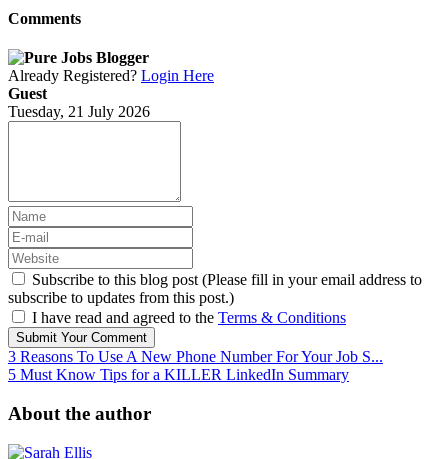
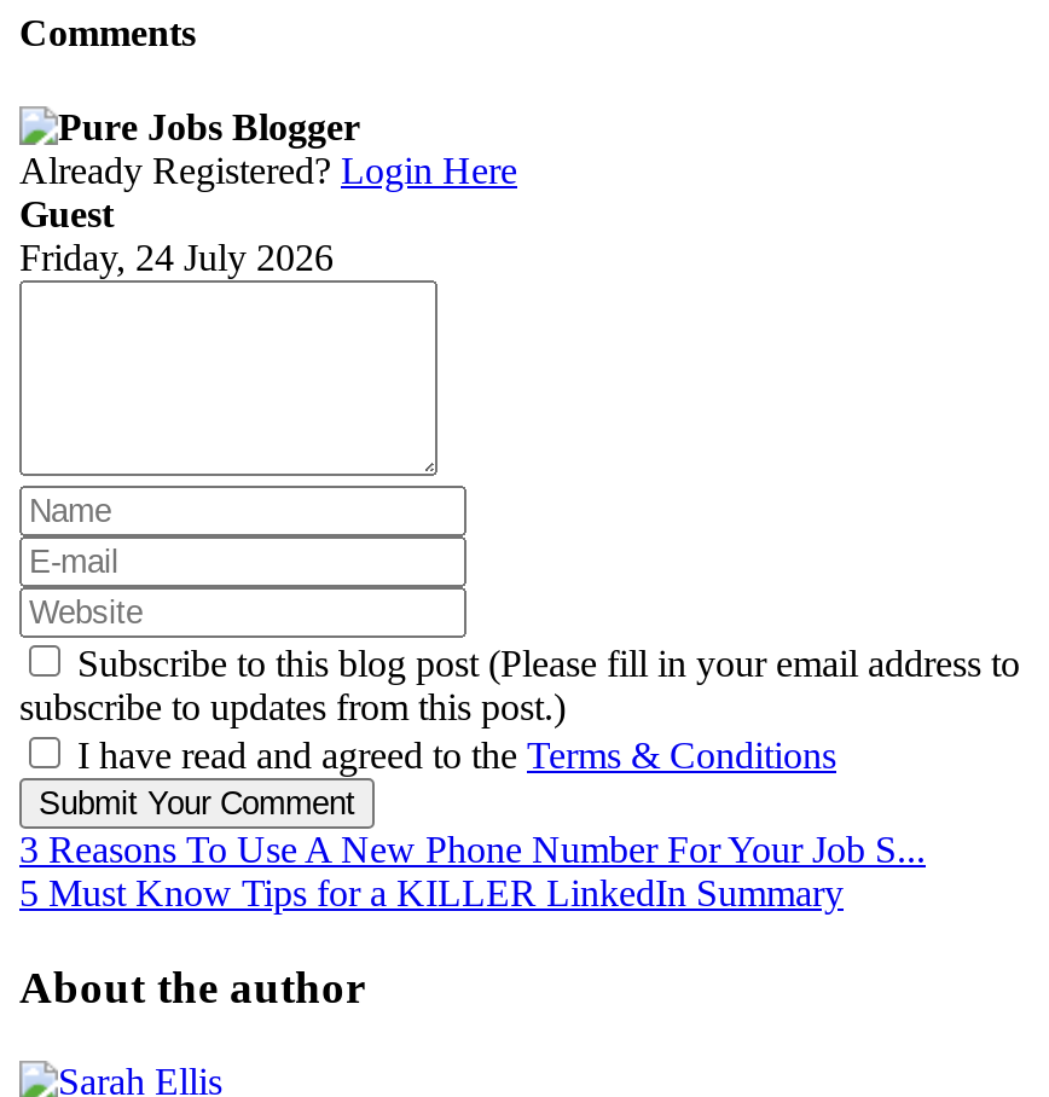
[8,103,150,120] Tuesday, 21 July 2026 -> [19,238,334,279] Friday, 24 July 2026

